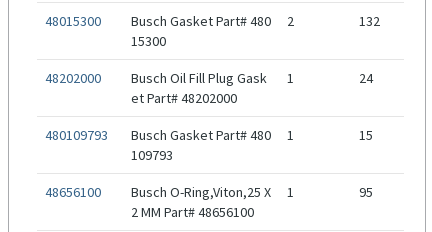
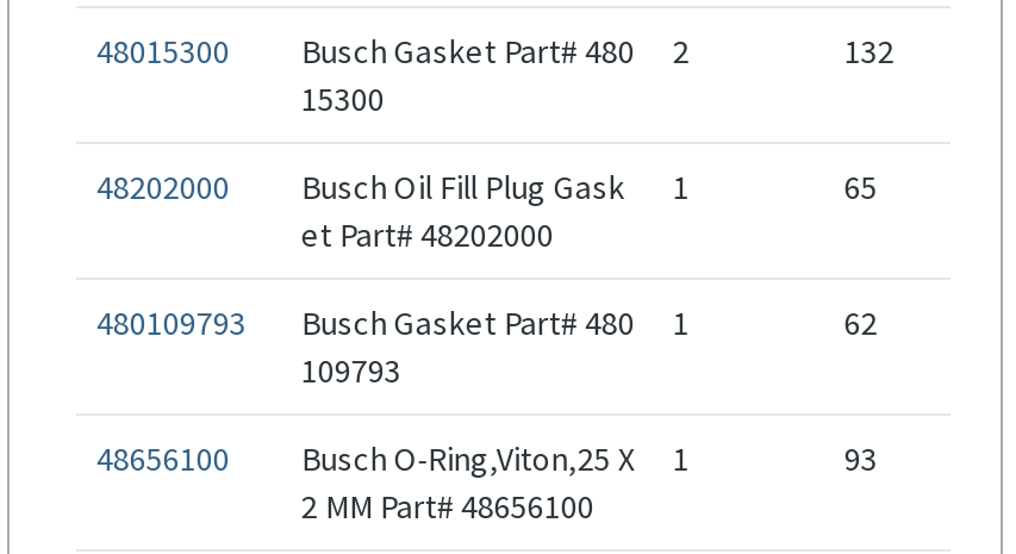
[359,69,373,87] 24 -> [844,166,878,208] 65
[359,126,373,144] 15 -> [844,301,878,344] 62
[359,183,373,201] 95 -> [844,437,878,480] 93

